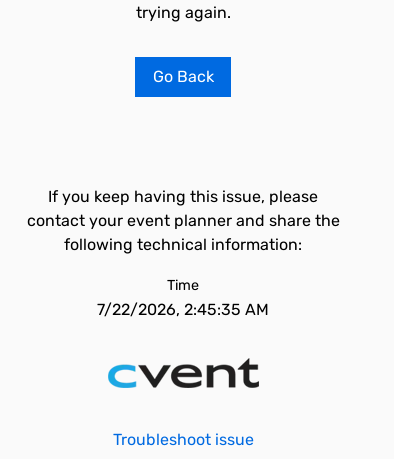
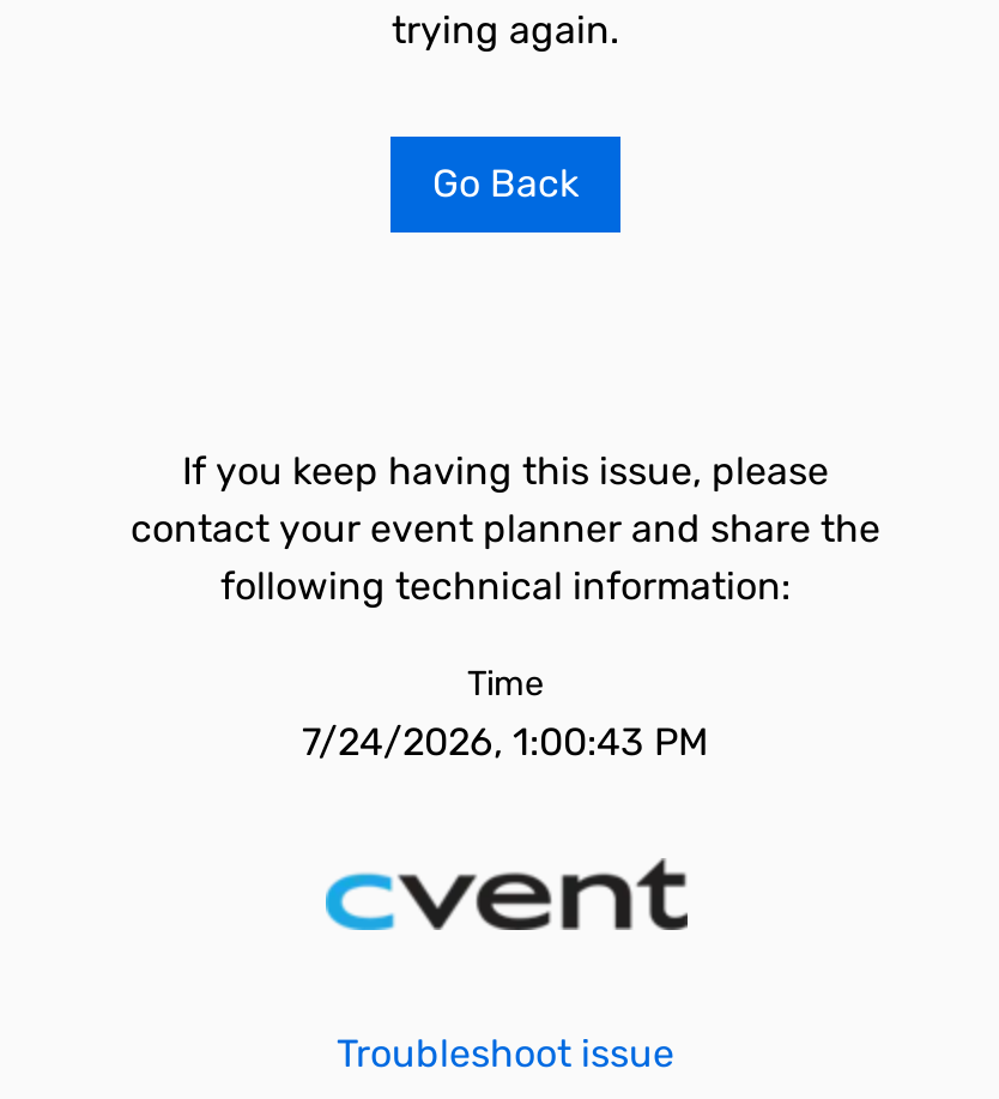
[97,300,269,319] 7/22/2026, 2:45:35 AM -> [302,719,709,765] 7/24/2026, 1:00:43 PM

